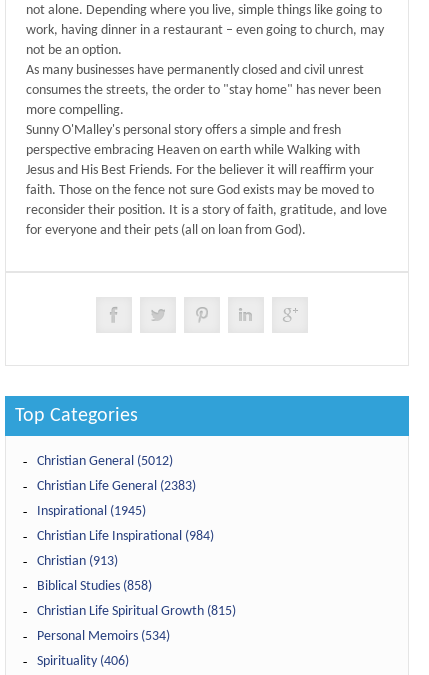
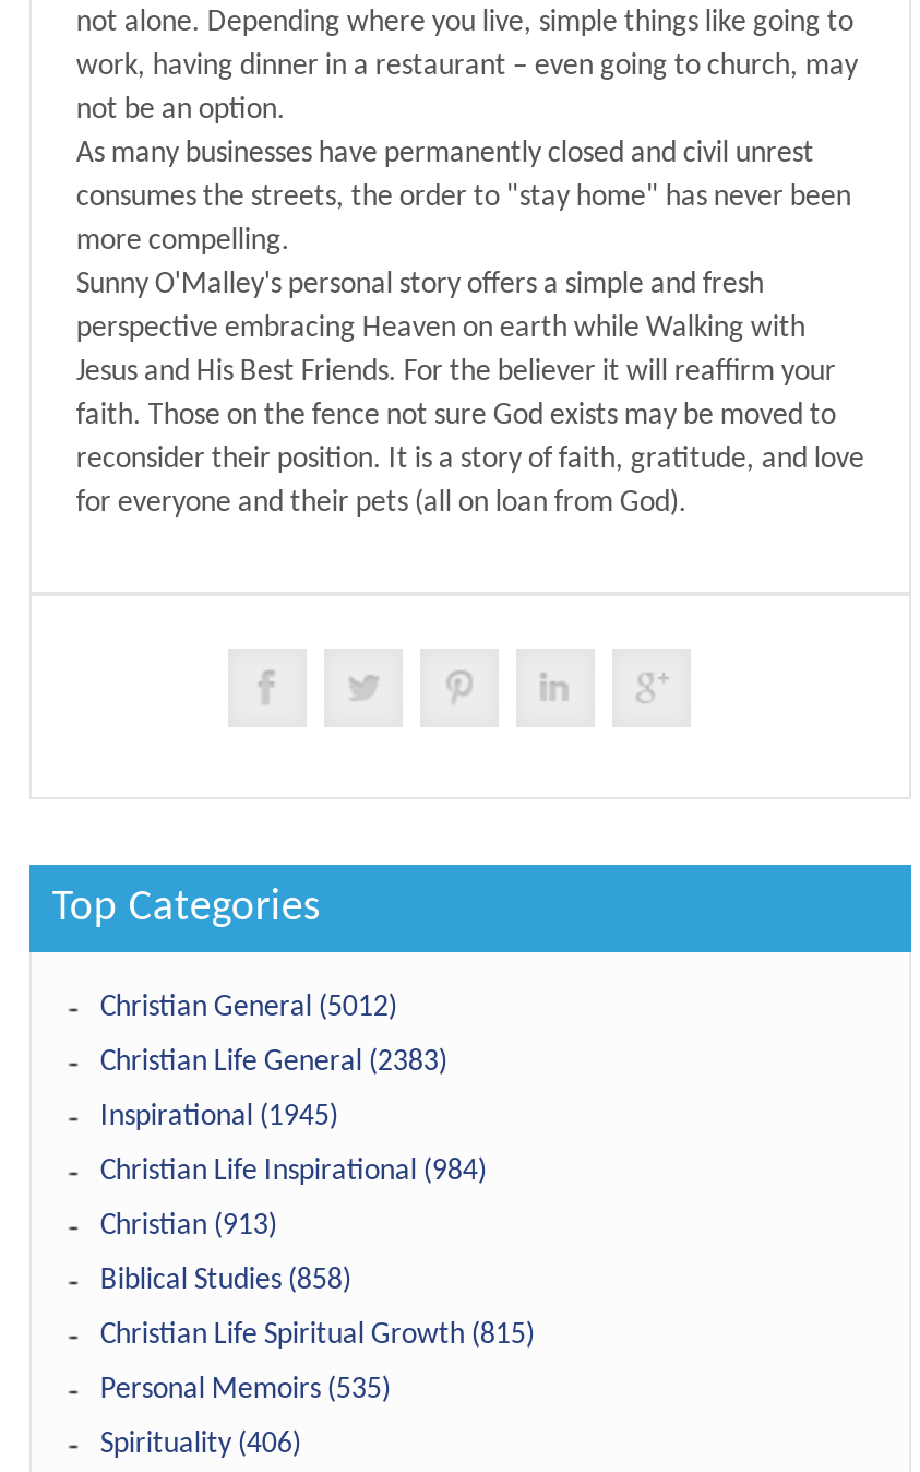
[37,629,170,644] Personal Memoirs (534) -> [100,1374,390,1407] Personal Memoirs (535)

